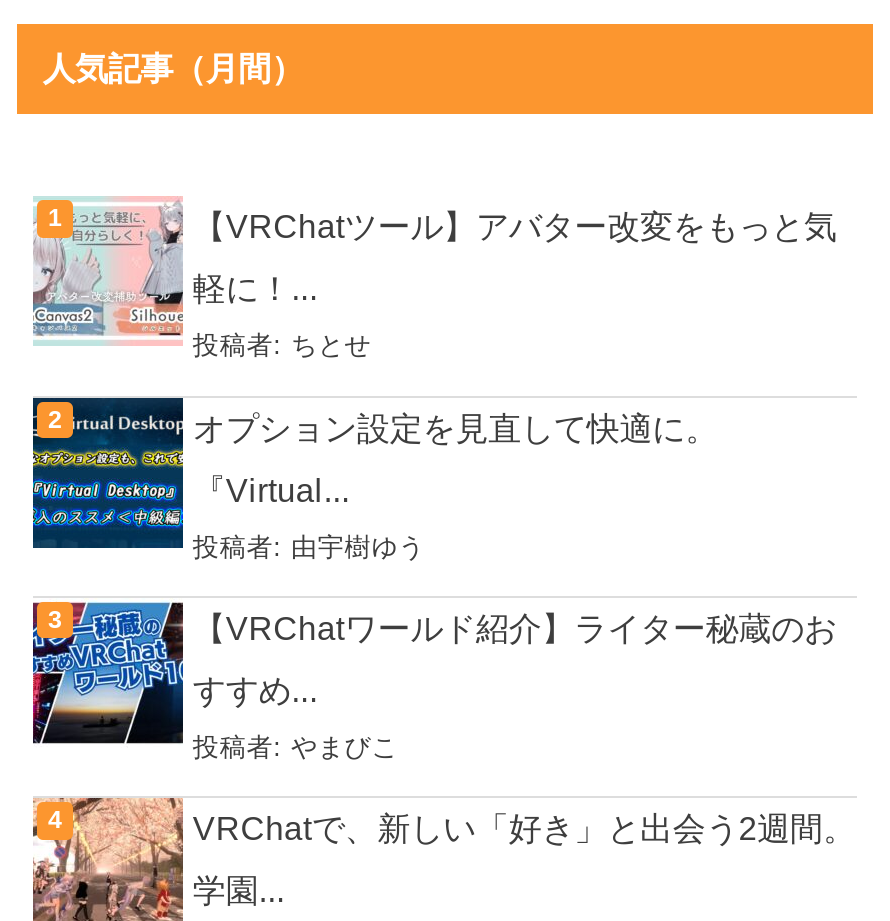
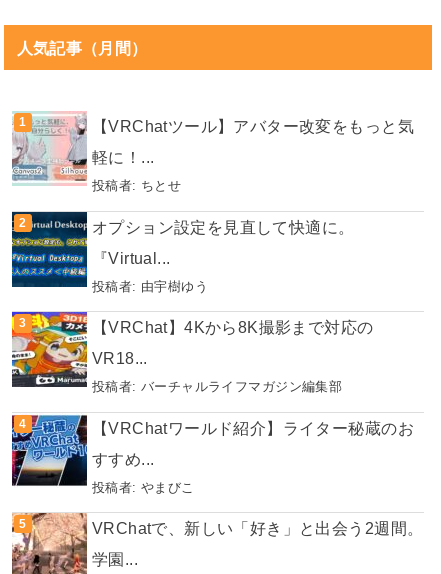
none -> [11,312,374,394] [image] | 【VRChat】4Kから8K撮影まで対応の | VR18... | 投稿者:バーチャルライフマガジン編集部

